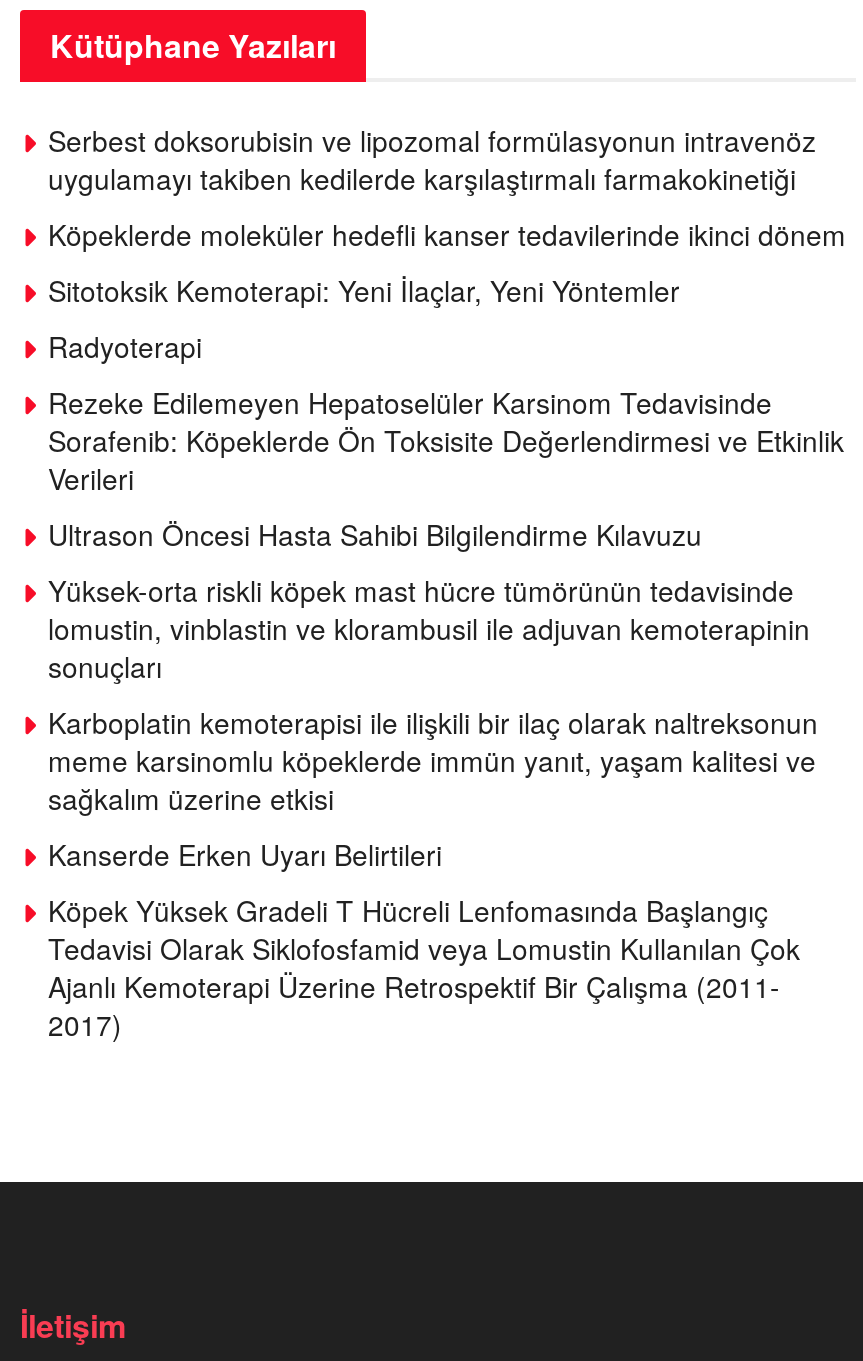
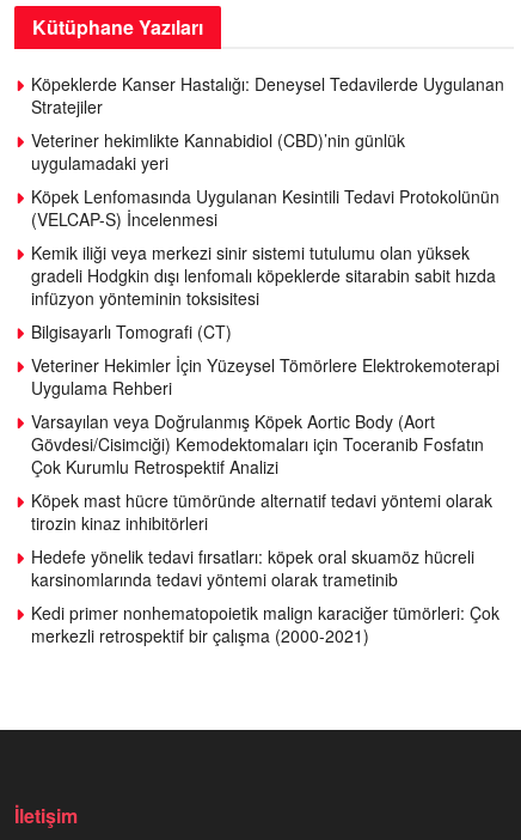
[48,119,846,1043] Serbest doksorubisin ve lipozomal formülasyonun intravenöz | uygulamayı takiben kedilerde karşılaştırmalı farmakokinetiği | Köpeklerde moleküler hedefli kanser tedavilerinde ikinci dönem | Sitotoksik Kemoterapi: Yeni İlaçlar, Yeni Yöntemler | Radyoterapi | Rezeke Edilemeyen Hepatoselüler Karsinom Tedavisinde | Sorafenib: Köpeklerde Ön Toksisite Değerlendirmesi ve Etkinlik | Verileri | Ultrason Öncesi Hasta Sahibi Bilgilendirme Kılavuzu | Yüksek-orta riskli köpek mast hücre tümörünün tedavisinde | lomustin, vinblastin ve klorambusil ile adjuvan kemoterapinin | sonuçları | Karboplatin kemoterapisi ile ilişkili bir ilaç olarak naltreksonun | meme karsinomlu köpeklerde immün yanıt, yaşam kalitesi ve | sağkalım üzerine etkisi | Kanserde Erken Uyarı Belirtileri | Köpek Yüksek Gradeli T Hücreli Lenfomasında Başlangıç | Tedavisi Olarak Siklofosfamid veya Lomustin Kullanılan Çok | Ajanlı Kemoterapi Üzerine Retrospektif Bir Çalışma (2011- | 2017) -> [31,71,504,647] Köpeklerde Kanser Hastalığı: Deneysel Tedavilerde Uygulanan | Stratejiler | Veteriner hekimlikte Kannabidiol (CBD)’nin günlük | uygulamadaki yeri | Köpek Lenfomasında Uygulanan Kesintili Tedavi Protokolünün | (VELCAP-S) İncelenmesi | Kemik iliği veya merkezi sinir sistemi tutulumu olan yüksek | gradeli Hodgkin dışı lenfomalı köpeklerde sitarabin sabit hızda | infüzyon yönteminin toksisitesi | Bilgisayarlı Tomografi (CT) | Veteriner Hekimler İçin Yüzeysel Tömörlere Elektrokemoterapi | Uygulama Rehberi | Varsayılan veya Doğrulanmış Köpek Aortic Body (Aort | Gövdesi/Cisimciği) Kemodektomaları için Toceranib Fosfatın | Çok Kurumlu Retrospektif Analizi | Köpek mast hücre tümöründe alternatif tedavi yöntemi olarak | tirozin kinaz inhibitörleri | Hedefe yönelik tedavi fırsatları: köpek oral skuamöz hücreli | karsinomlarında tedavi yöntemi olarak trametinib | Kedi primer nonhematopoietik malign karaciğer tümörleri: Çok | merkezli retrospektif bir çalışma (2000-2021)

